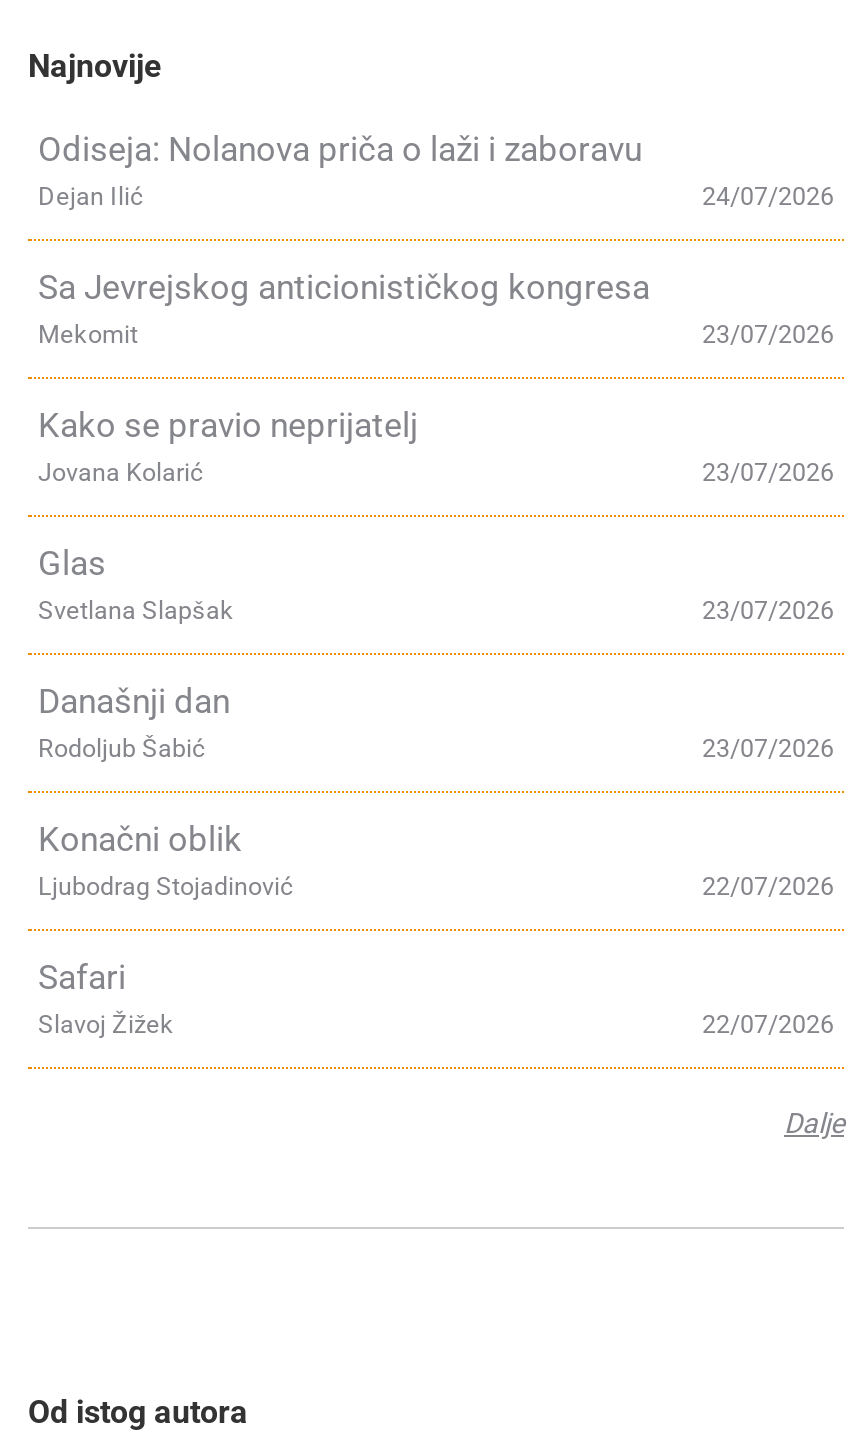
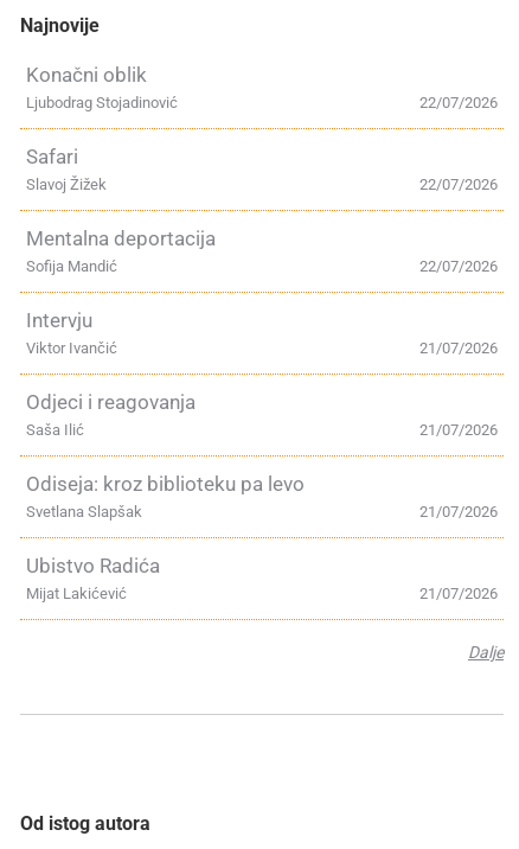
[38,130,834,764] Odiseja: Nolanova priča o laži i zaboravu | 24/07/2026 | Dejan Ilić | Sa Jevrejskog anticionističkog kongresa | 23/07/2026 | Mekomit | Kako se pravio neprijatelj | 23/07/2026 | Jovana Kolarić | Glas | 23/07/2026 | Današnji dan | 23/07/2026 | Rodoljub Šabić -> none
moved [38,596,234,626] -> [26,503,142,521]: Svetlana Slapšak
moved [38,820,834,1040] -> [26,63,498,194]: Konačni oblik | 22/07/2026 | Ljubodrag Stojadinović | Safari | 22/07/2026 | Slavoj Žižek
none -> [26,227,498,603] Mentalna deportacija | 22/07/2026 | Sofija Mandić | Intervju | 21/07/2026 | Viktor Ivančić | Odjeci i reagovanja | 21/07/2026 | Saša Ilić | Odiseja: kroz biblioteku pa levo | 21/07/2026 | Ubistvo Radića | 21/07/2026 | Mijat Lakićević

